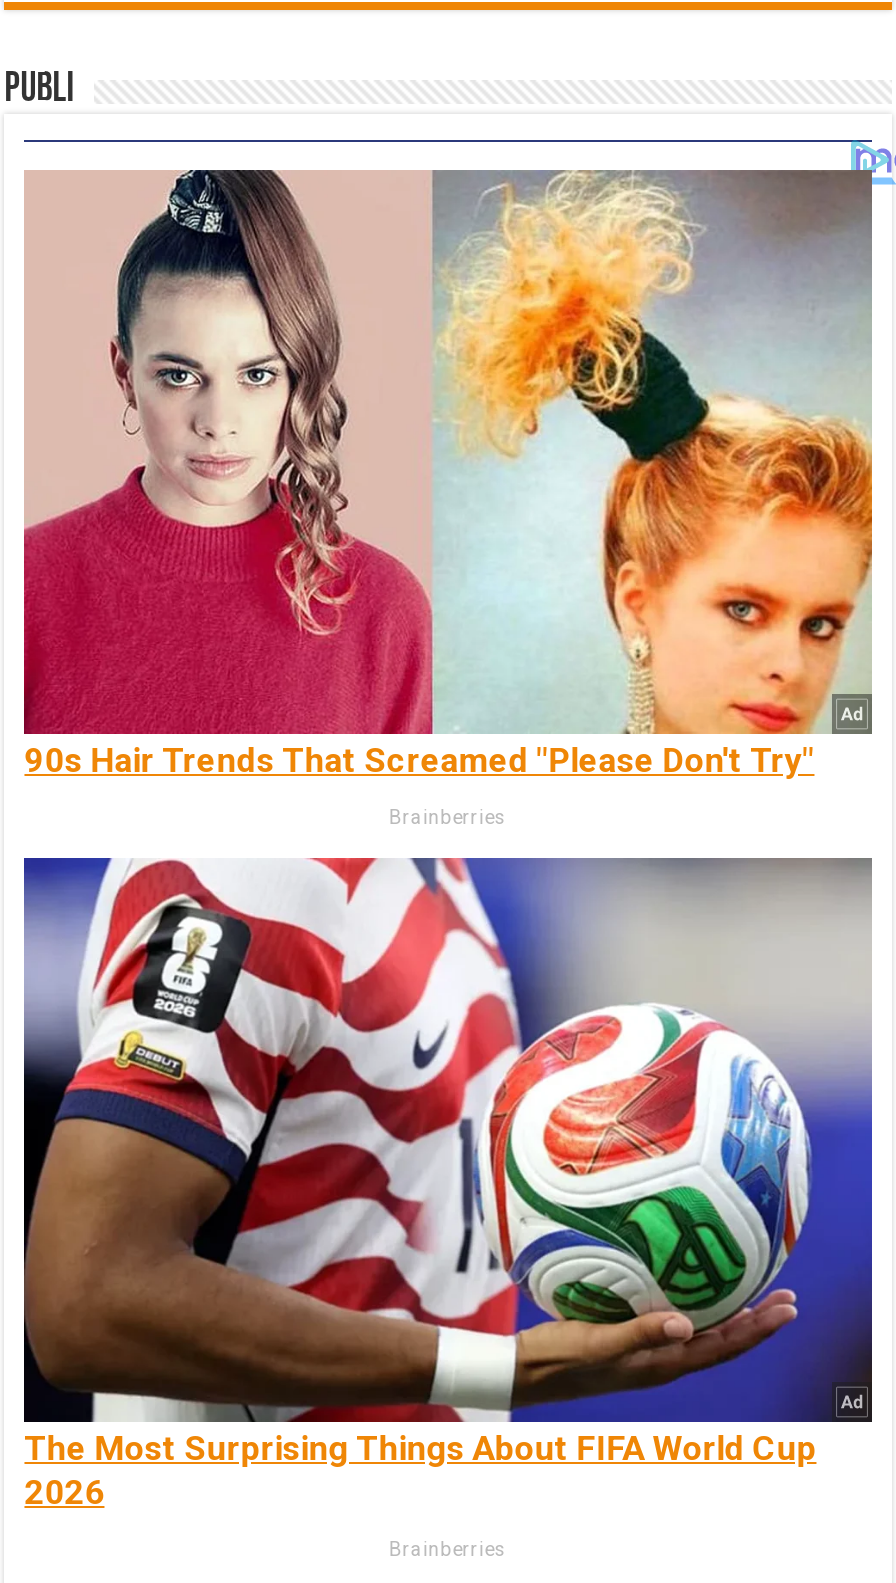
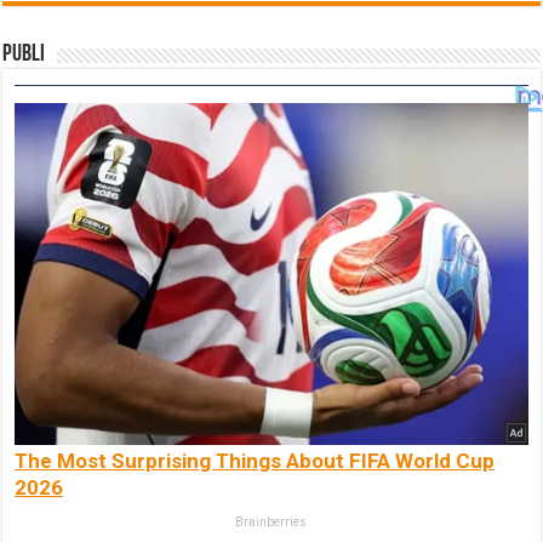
[22,168,874,829] [image] | 90s Hair Trends That Screamed "Please Don't Try" | Brainberries -> none

